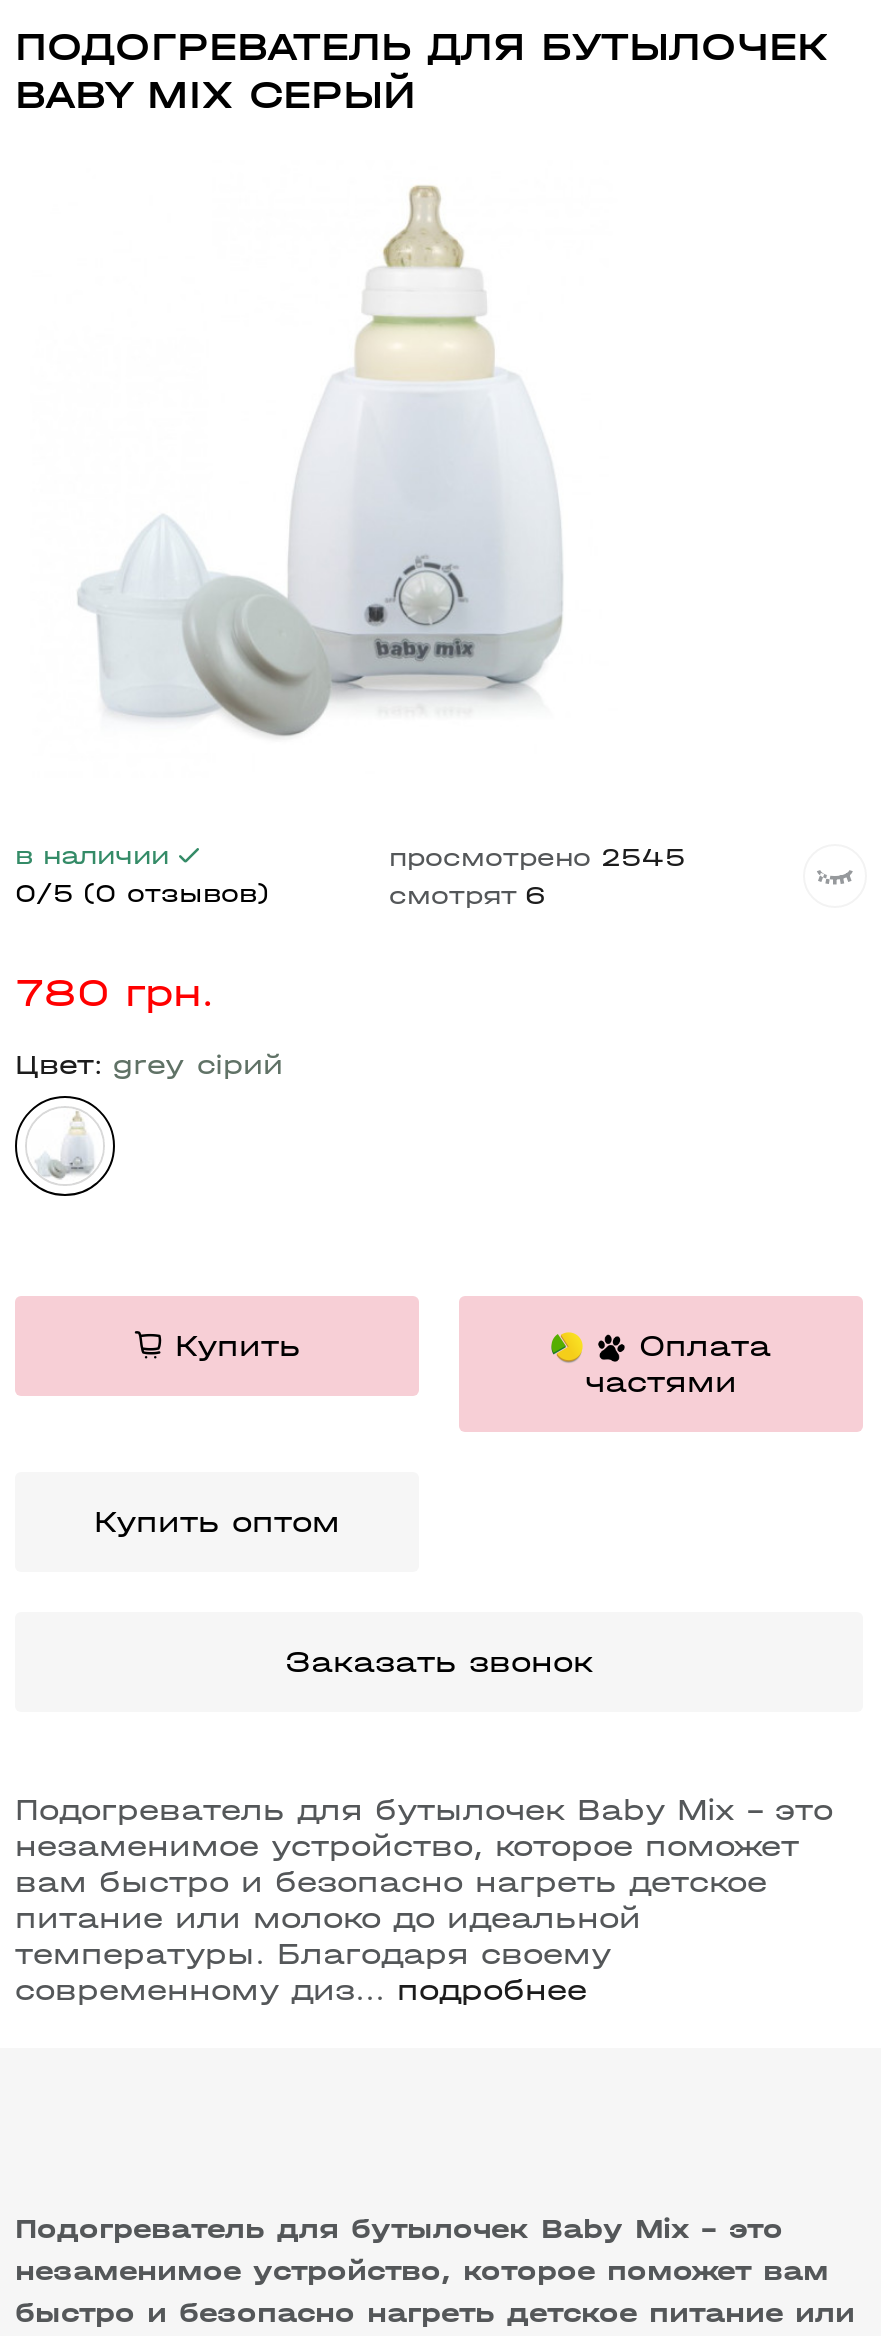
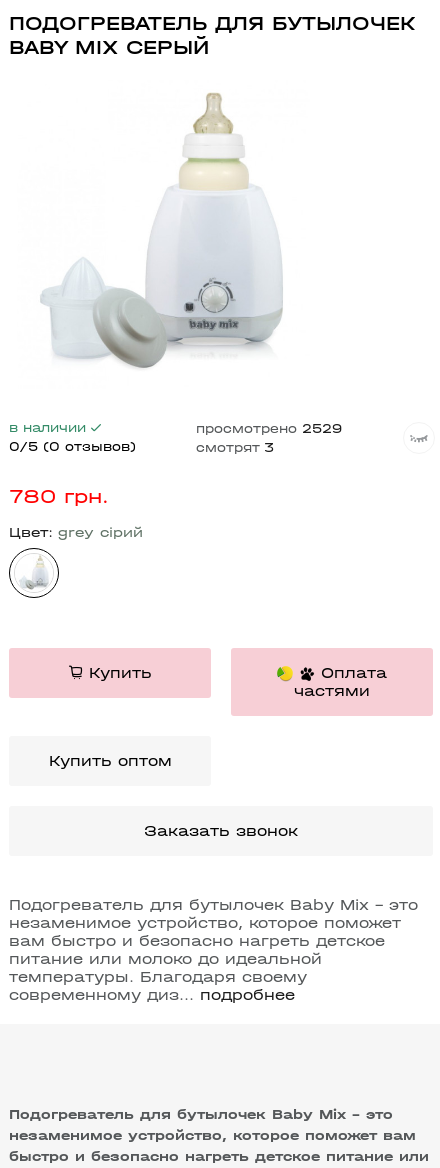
[389,842,685,872] просмотрено 2545 -> [196,421,342,436] просмотрено 2529
[389,880,545,910] смотрят 6 -> [196,440,274,455] смотрят 3

